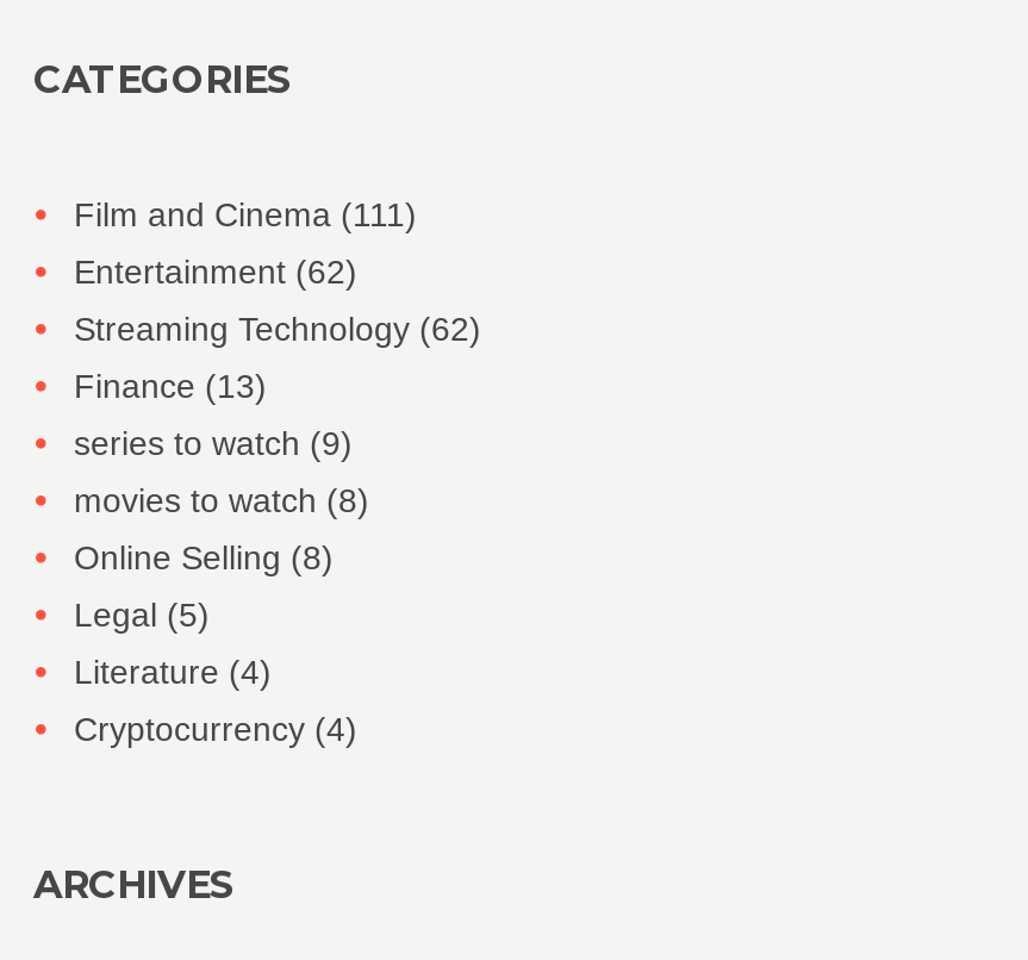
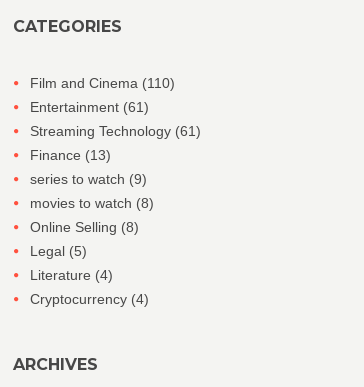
[74,196,417,234] Film and Cinema (111) -> [30,75,175,91] Film and Cinema (110)
[74,253,357,291] Entertainment (62) -> [30,99,149,115] Entertainment (61)
[74,310,481,348] Streaming Technology (62) -> [30,123,201,139] Streaming Technology (61)

